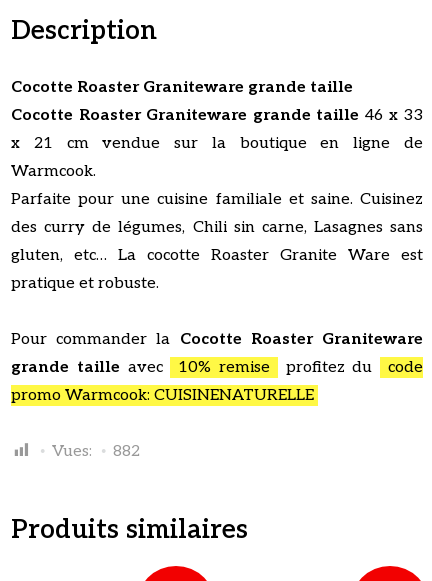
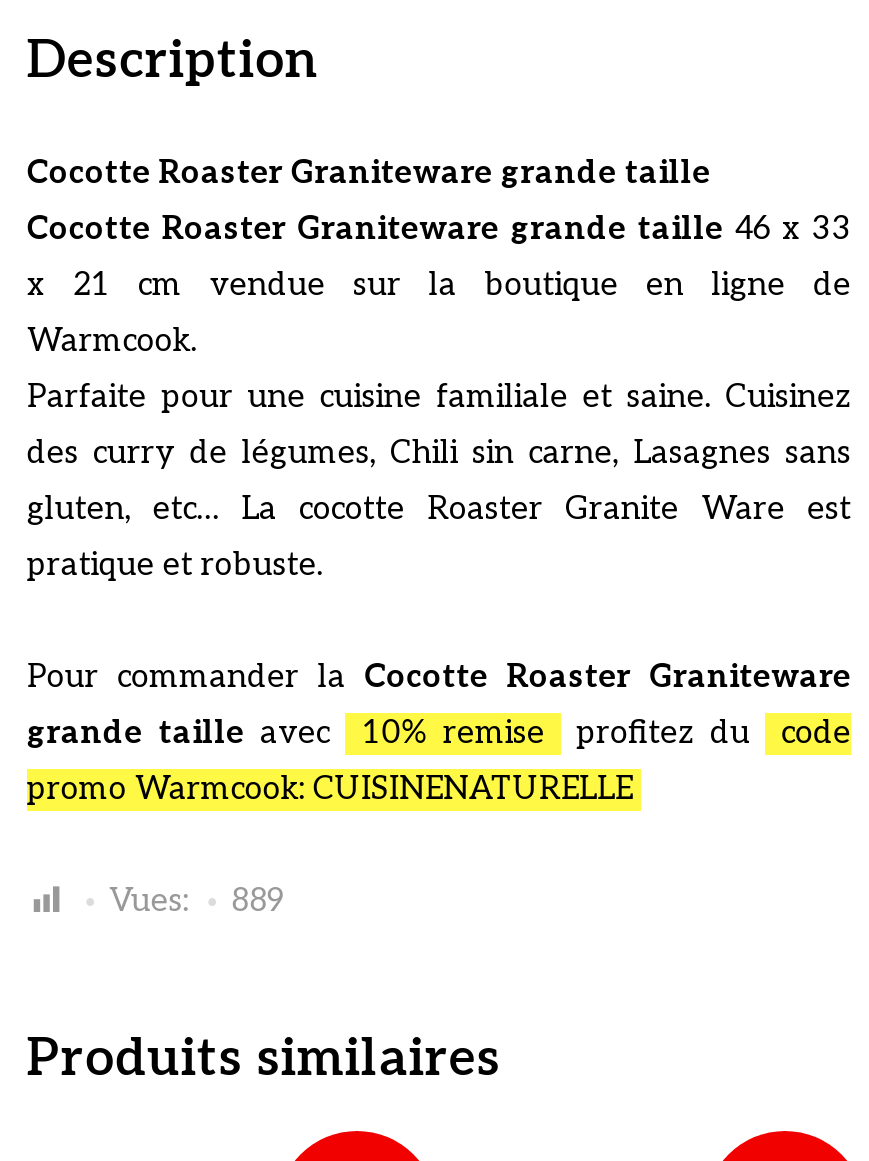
[52,442,140,461] Vues: 882 -> [109,883,285,921] Vues: 889

